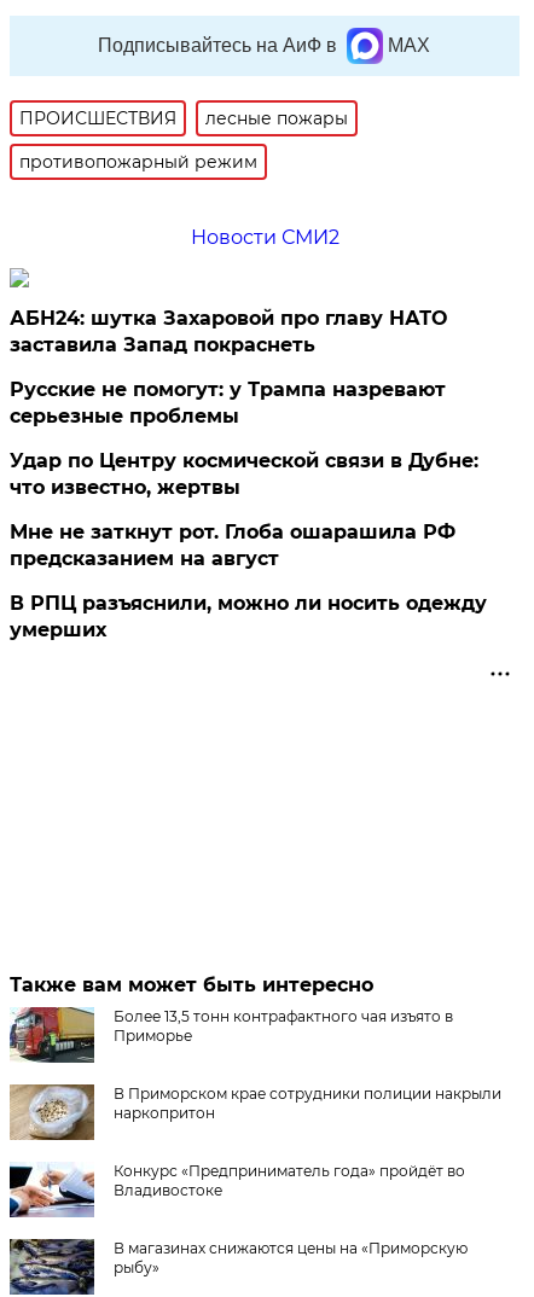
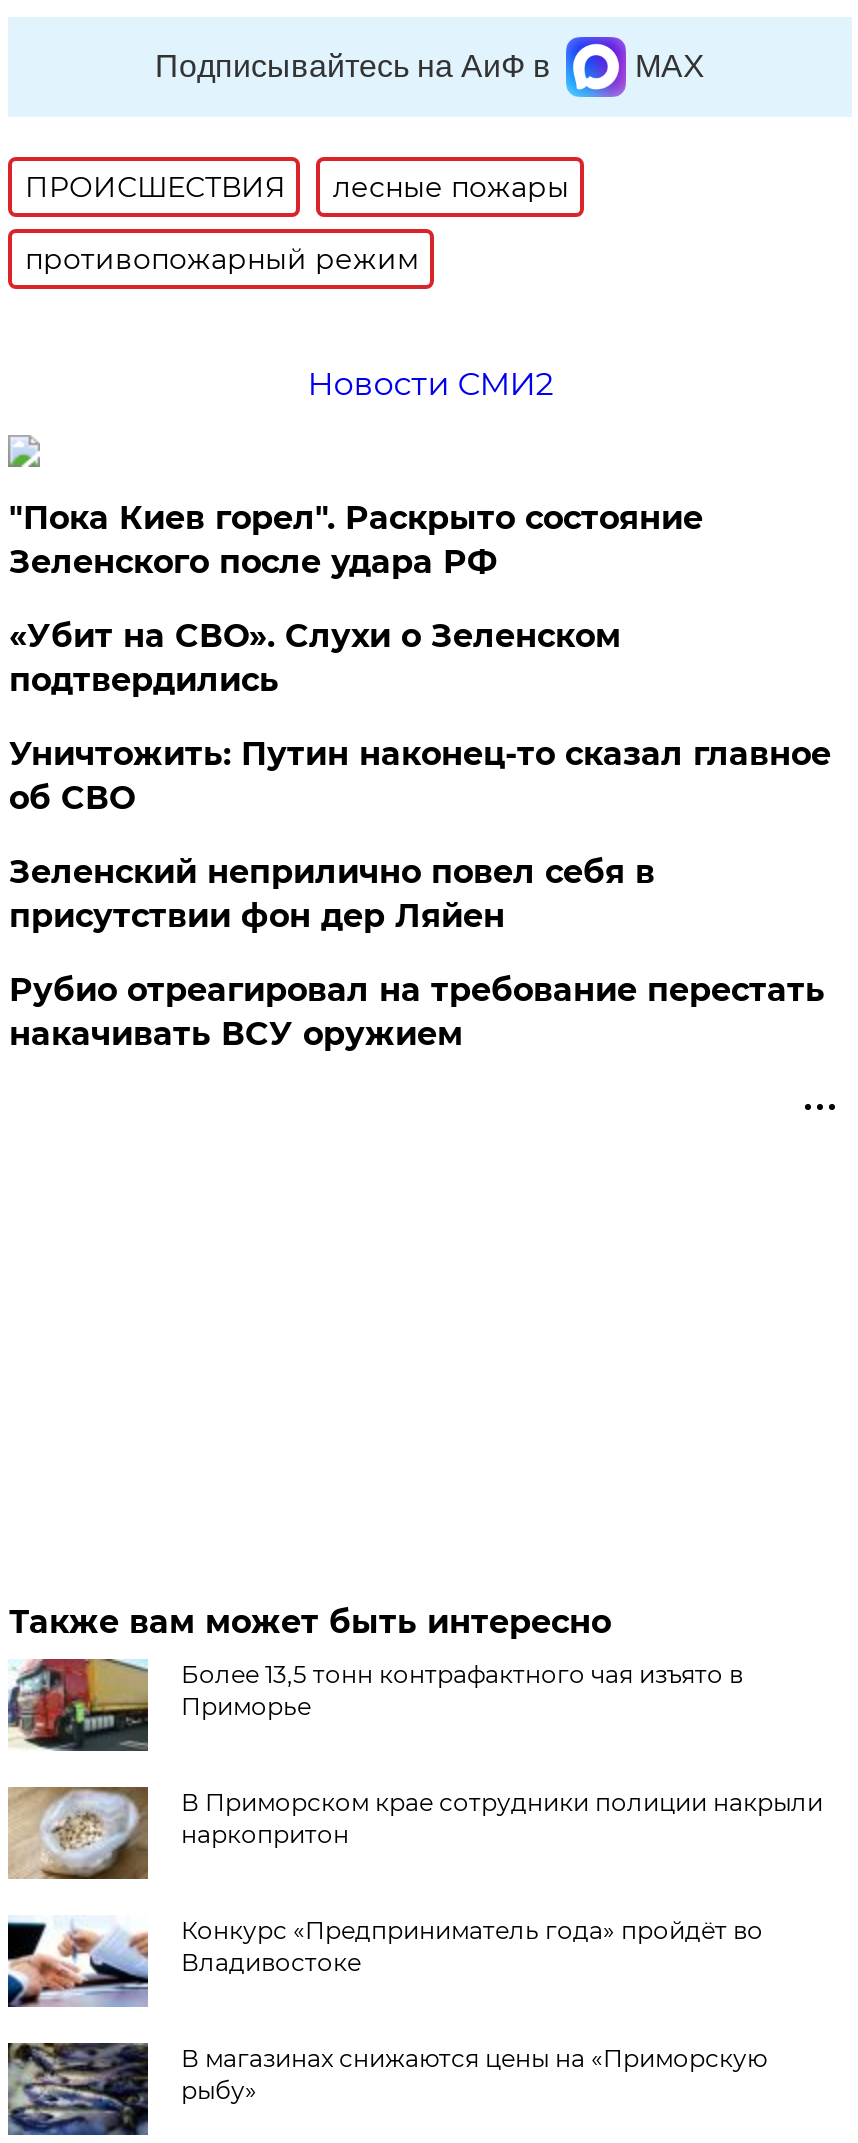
[10,307,447,356] АБН24: шутка Захаровой про главу НАТО | заставила Запад покраснеть -> [9,499,703,581] "Пока Киев горел". Раскрыто состояние | Зеленского после удара РФ
[10,378,446,427] Русские не помогут: у Трампа назревают | серьезные проблемы -> [9,617,621,699] «Убит на СВО». Слухи о Зеленском | подтвердились
[10,449,479,499] Удар по Центру космической связи в Дубне: | что известно, жертвы -> [9,735,831,817] Уничтожить: Путин наконец-то сказал главное | об СВО
[10,520,456,570] Мне не заткнут рот. Глоба ошарашила РФ | предсказанием на август -> [9,853,655,935] Зеленский неприлично повел cебя в | присутствии фон дер Ляйен
[10,592,487,641] В РПЦ разъяснили, можно ли носить одежду | умерших -> [9,971,825,1053] Рубио отреагировал на требование перестать | накачивать ВСУ оружием

